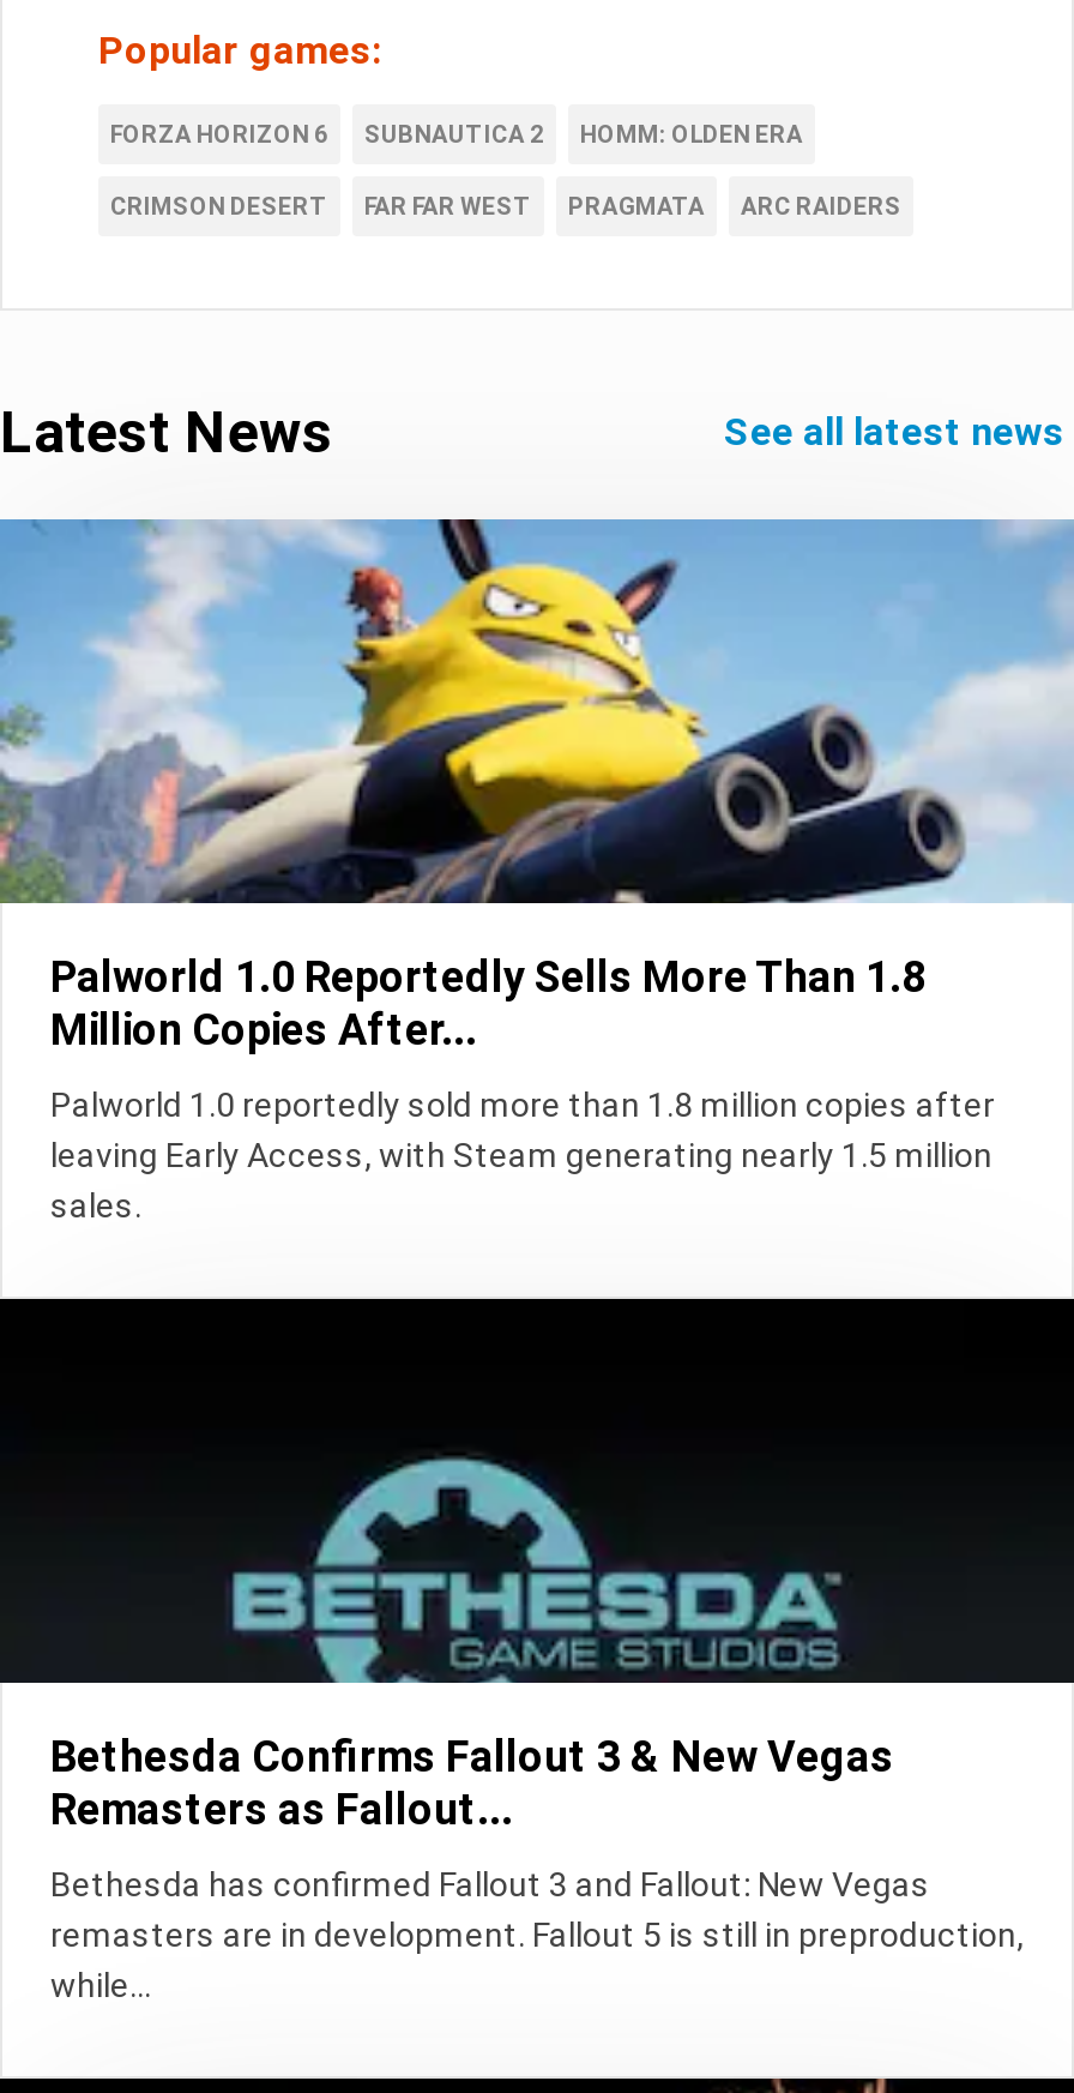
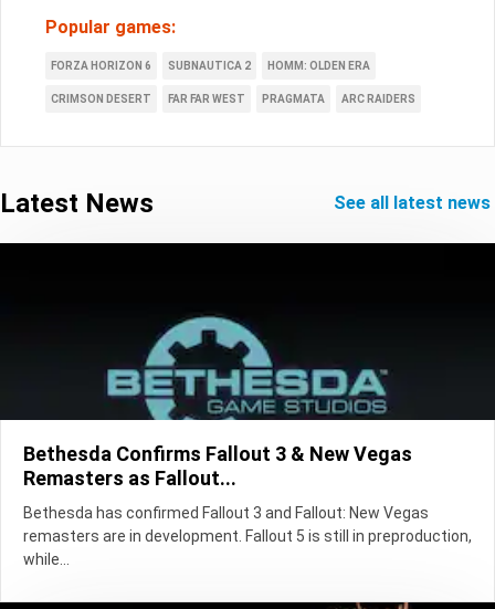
[7,517,1067,1225] [image] | Palworld 1.0 Reportedly Sells More Than 1.8 | Million Copies After... | Palworld 1.0 reportedly sold more than 1.8 million copies after | leaving Early Access, with Steam generating nearly 1.5 million | sales. -> none

